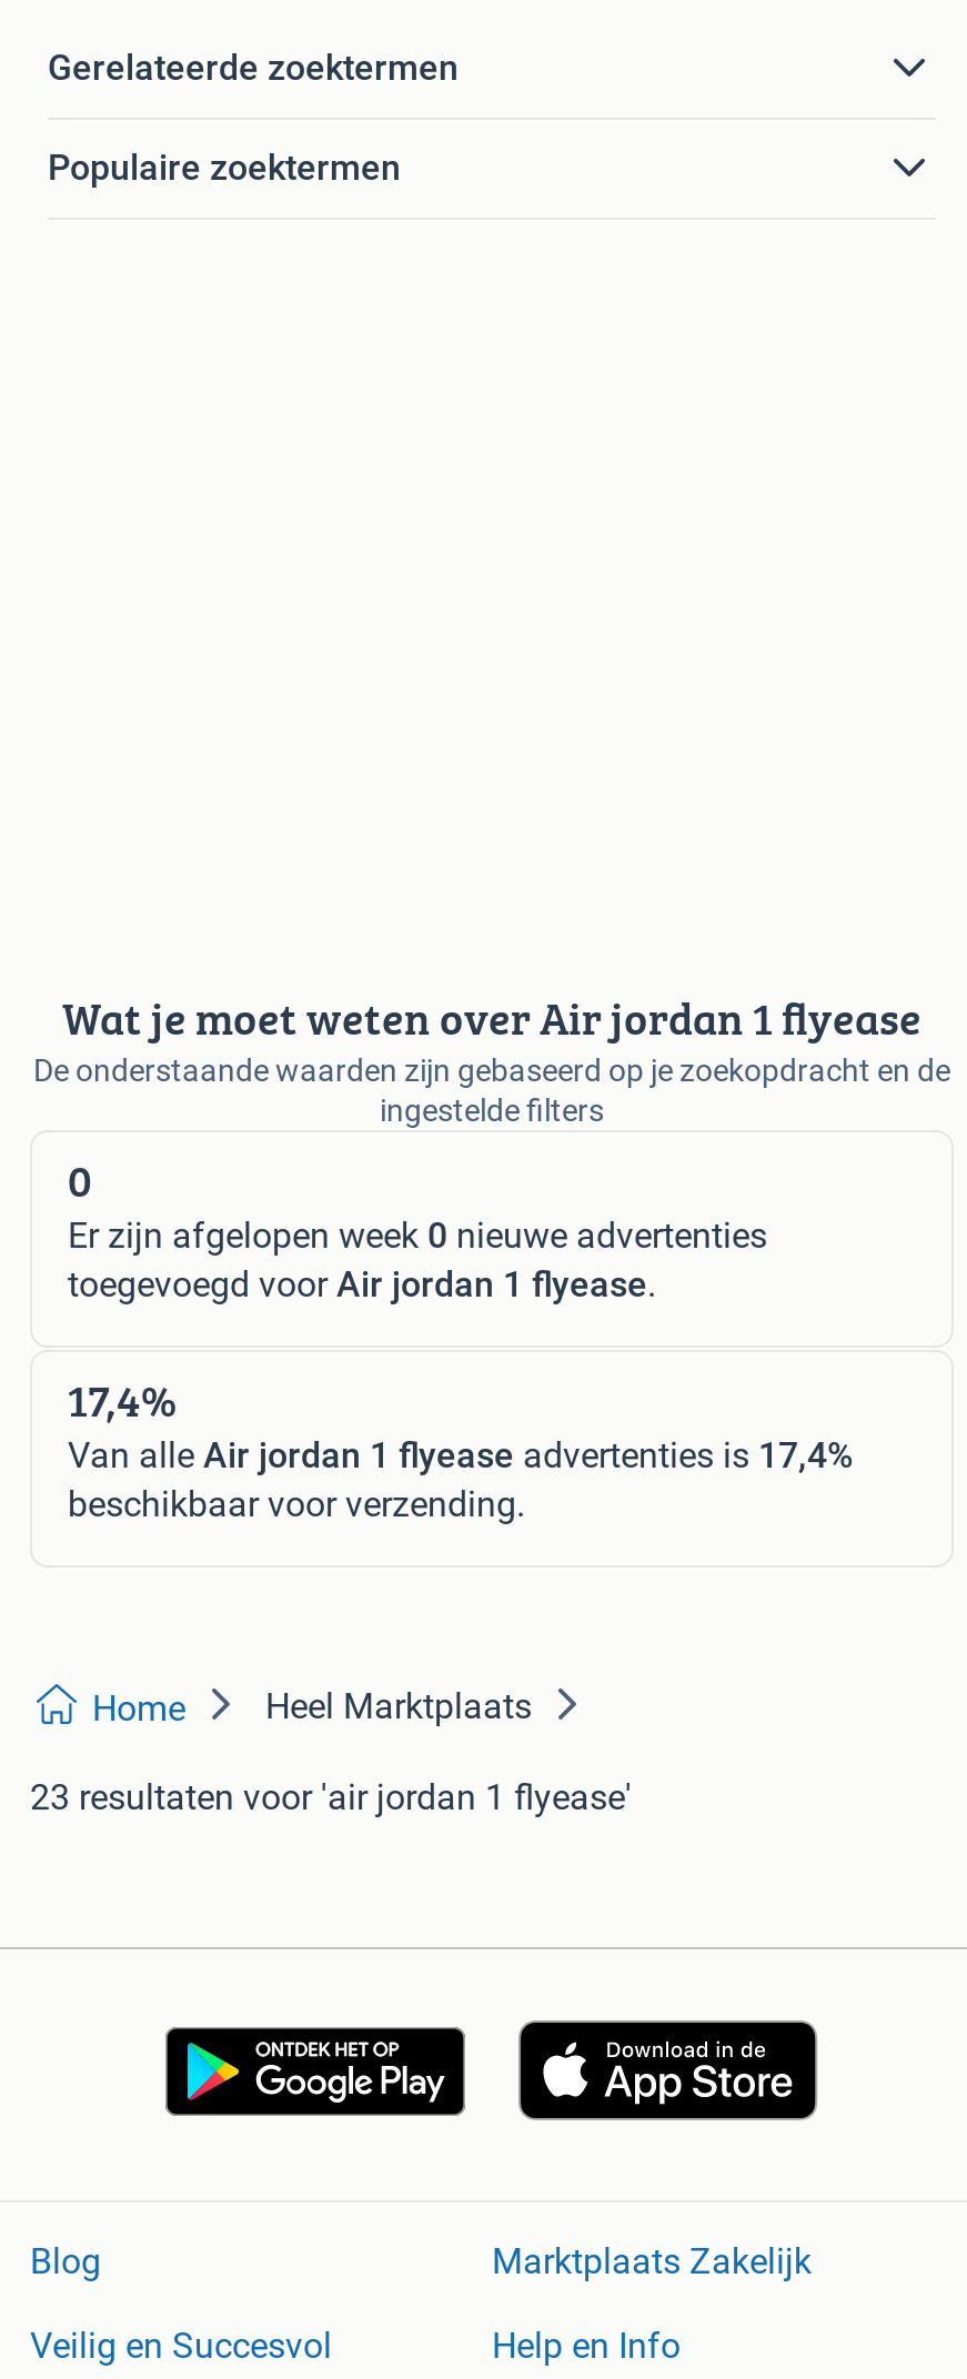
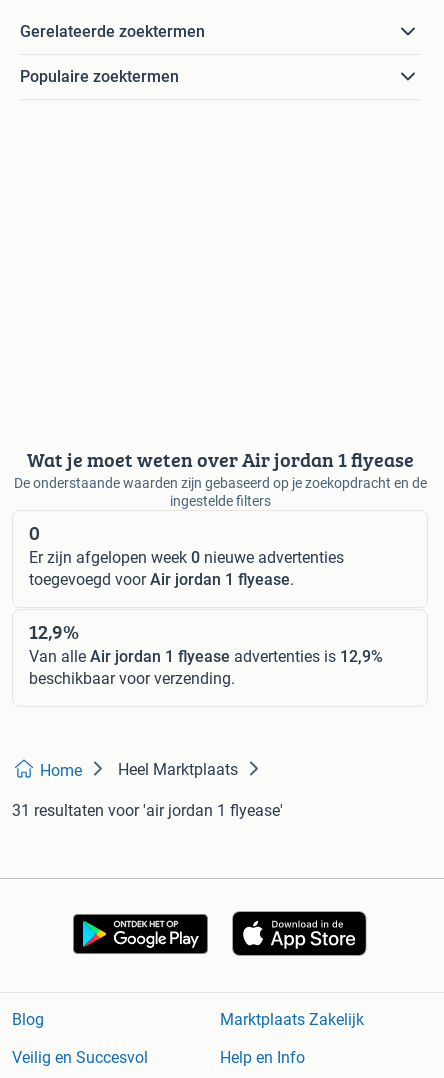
[68,1368,177,1433] 17,4% -> [29,617,79,646] 12,9%
[68,1435,854,1477] Van alle Air jordan 1 flyease advertenties is 17,4% -> [29,647,383,666] Van alle Air jordan 1 flyease advertenties is 12,9%
[30,1777,632,1819] 23 resultaten voor 'air jordan 1 flyease' -> [12,801,283,820] 31 resultaten voor 'air jordan 1 flyease'

